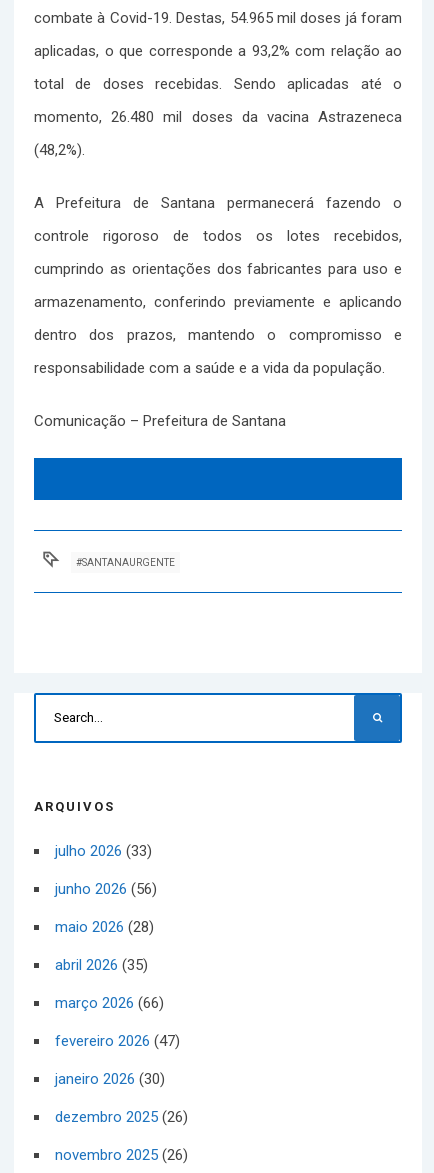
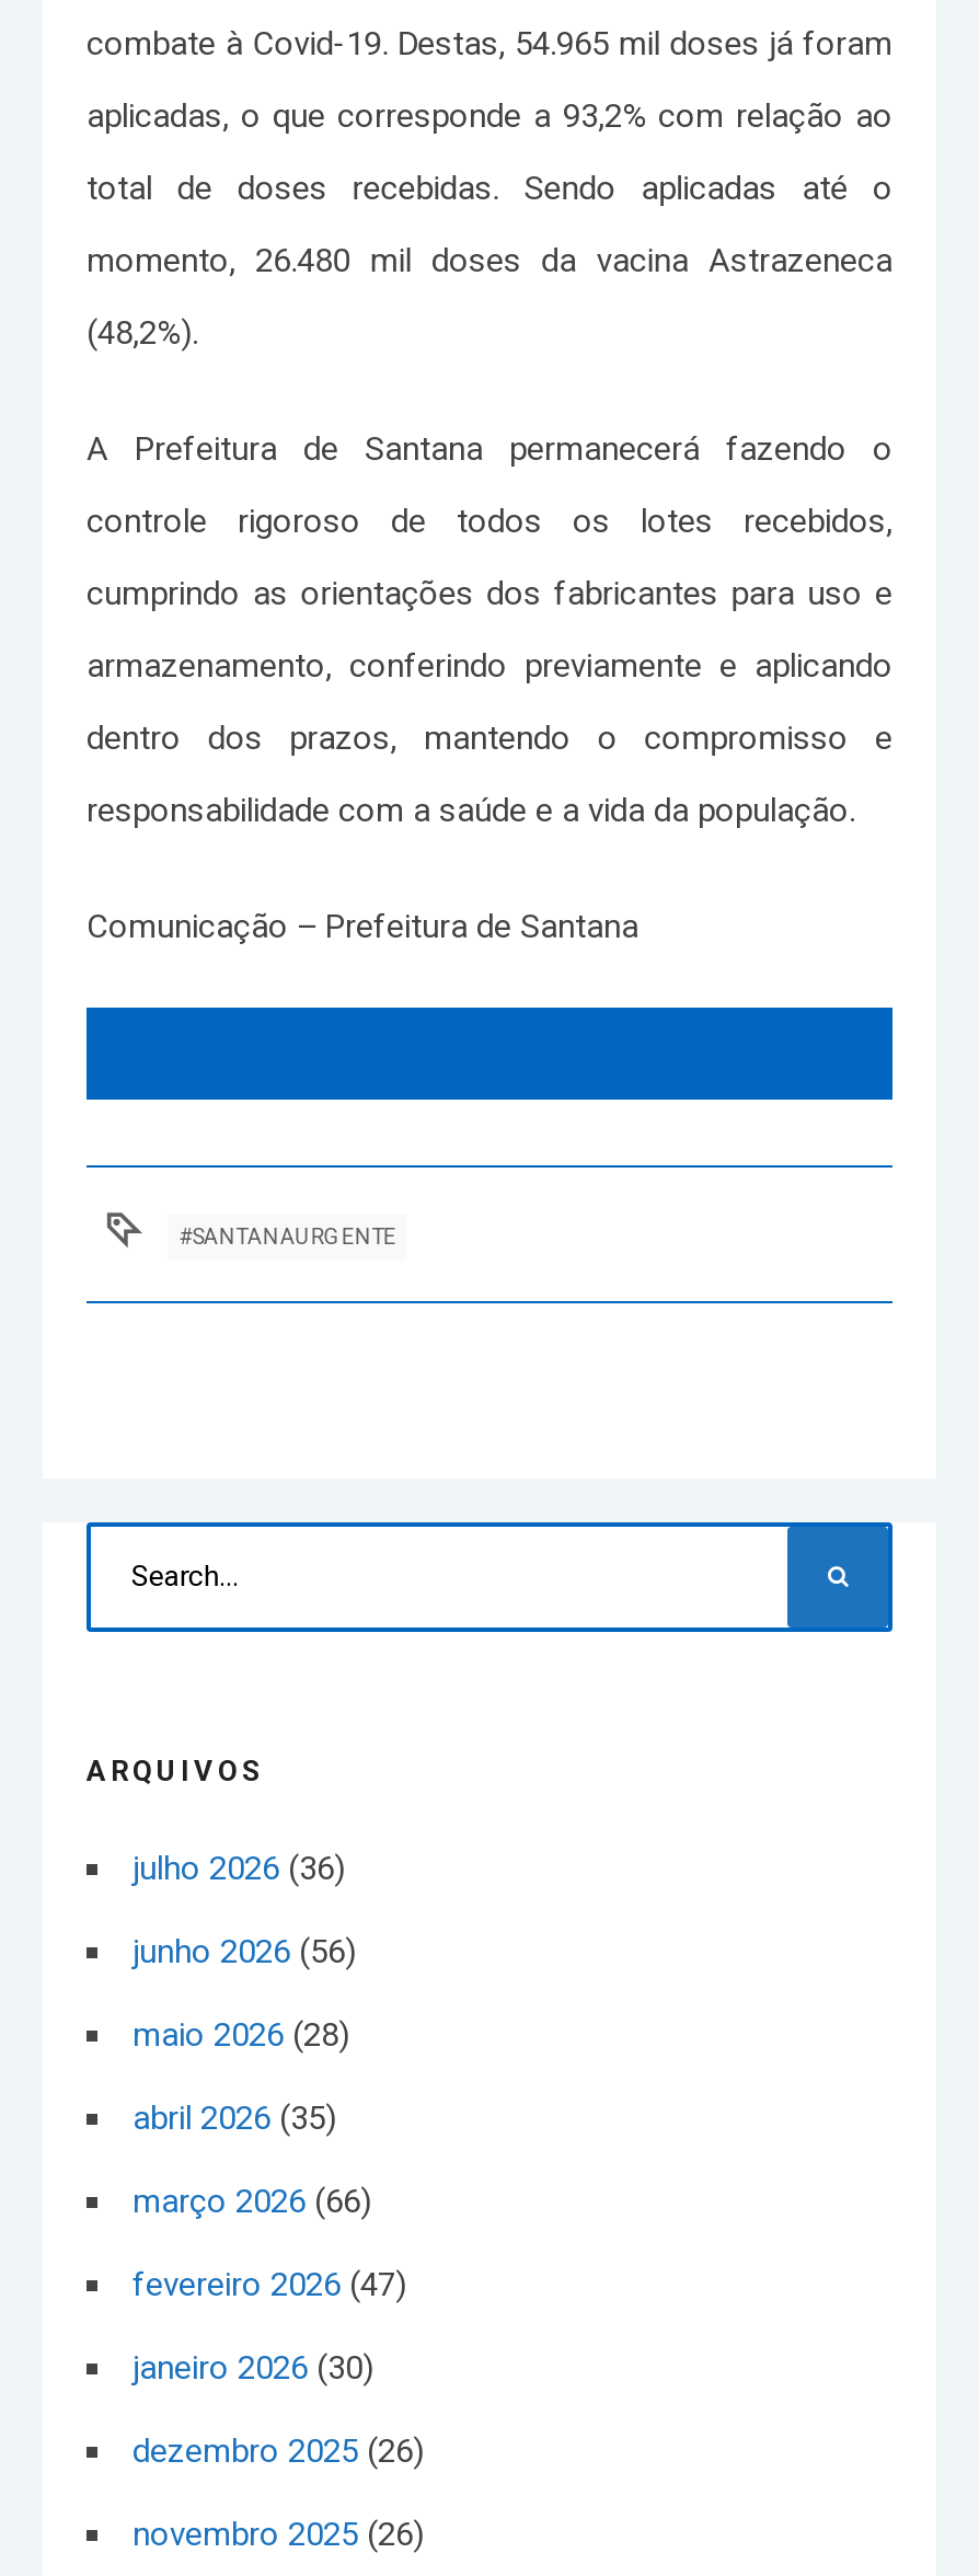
[55,842,152,860] julho 2026 (33) -> [133,1848,345,1888] julho 2026 (36)

